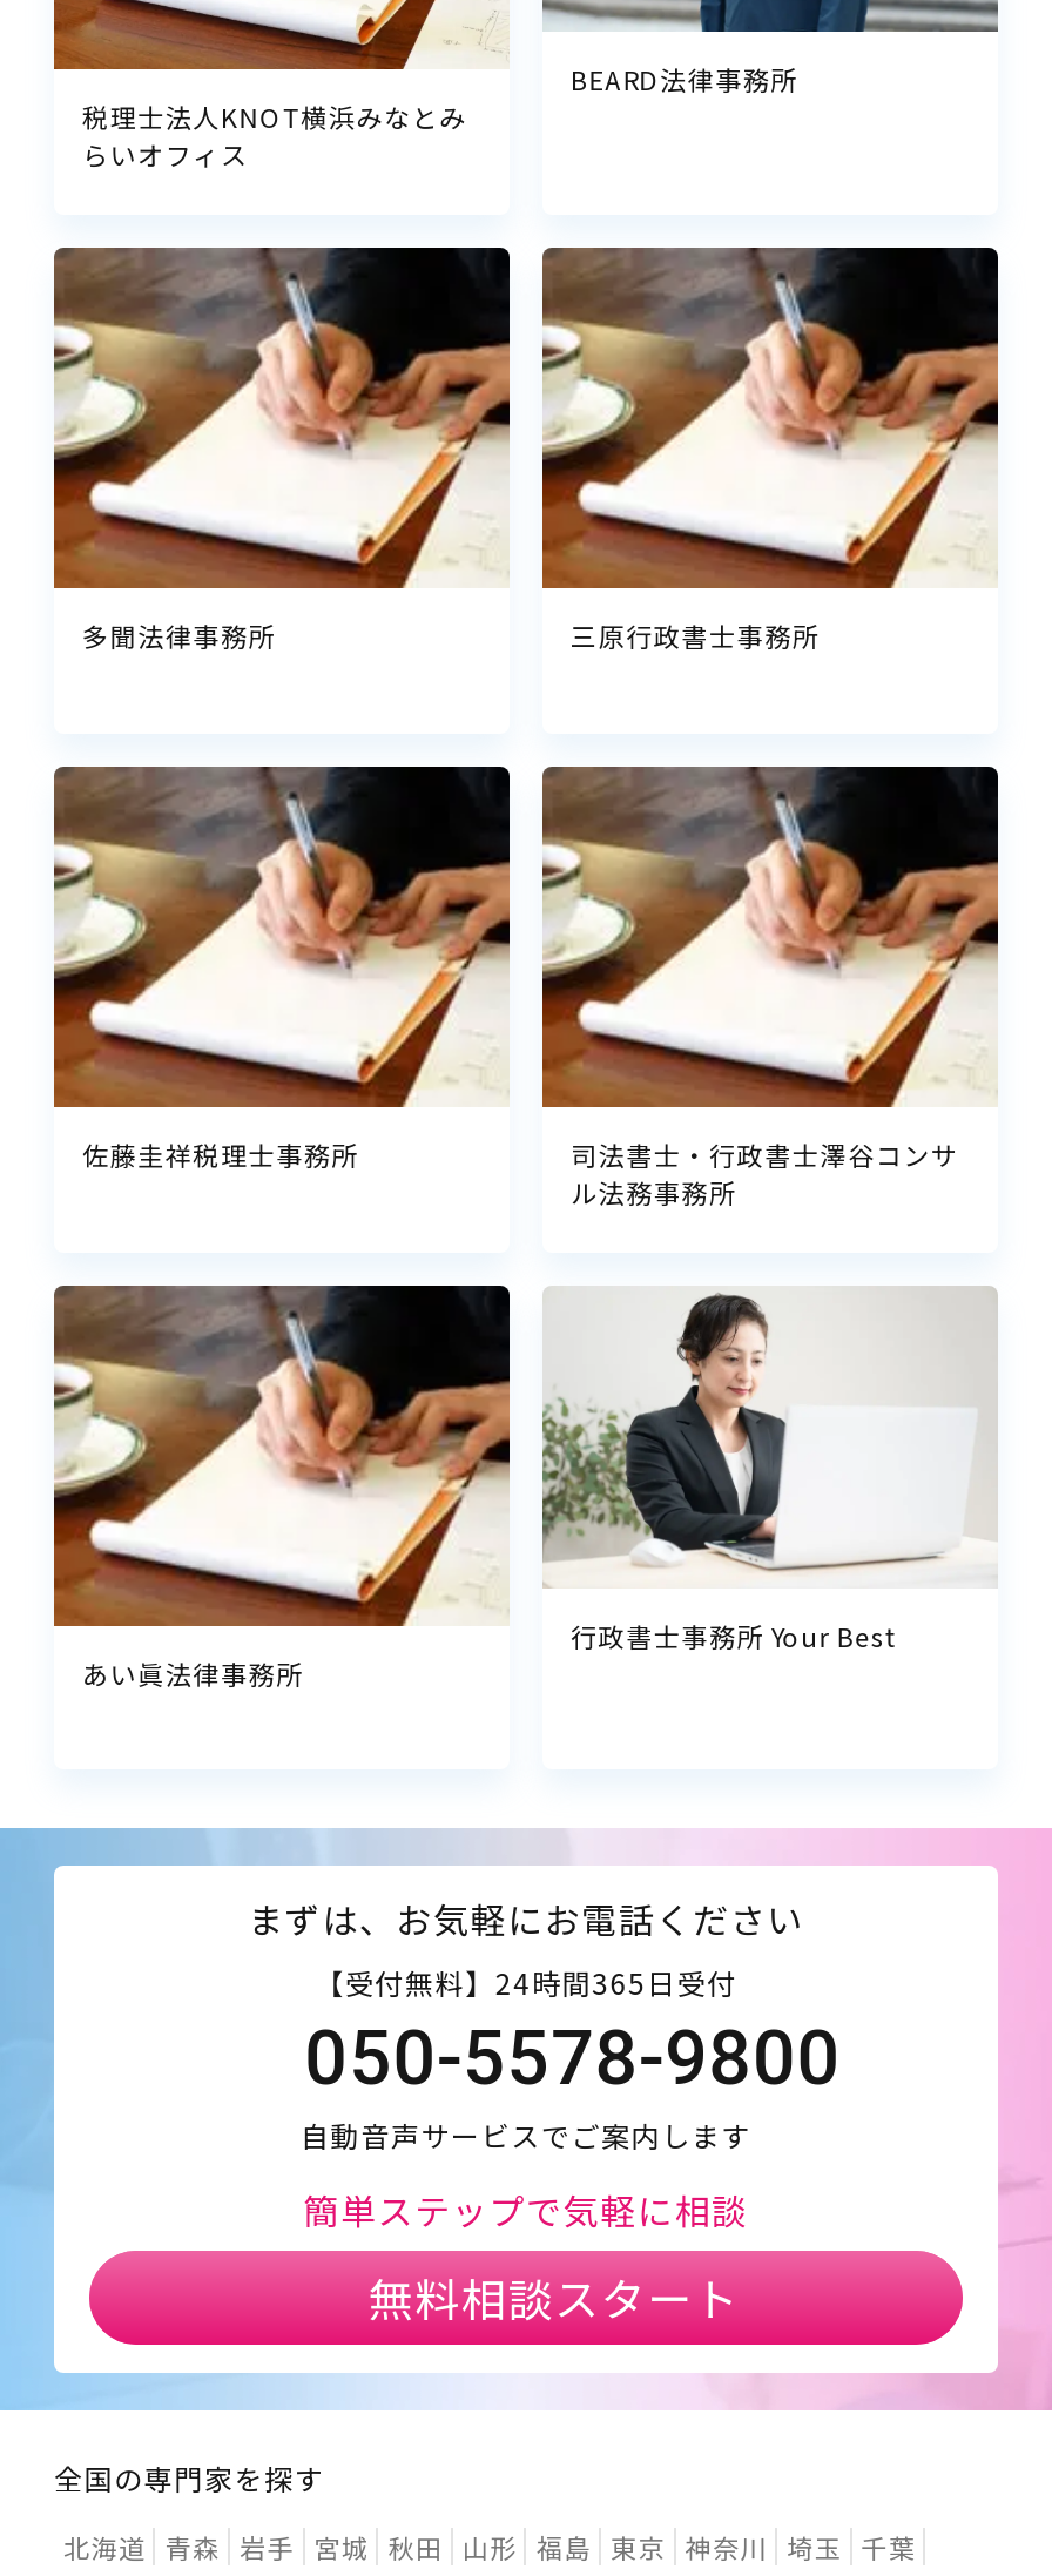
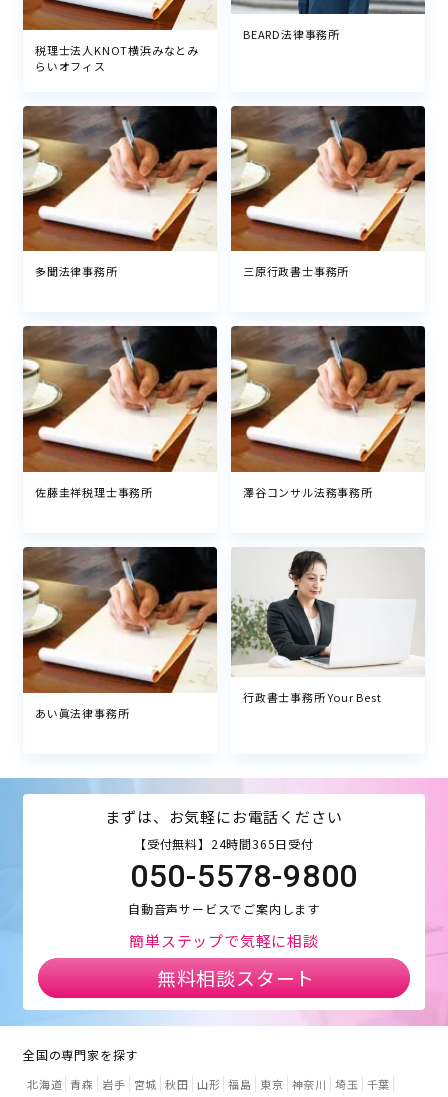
[571,1136,959,1211] 司法書士・行政書士澤谷コンサ | ル法務事務所 -> [243,484,373,500] 澤谷コンサル法務事務所

